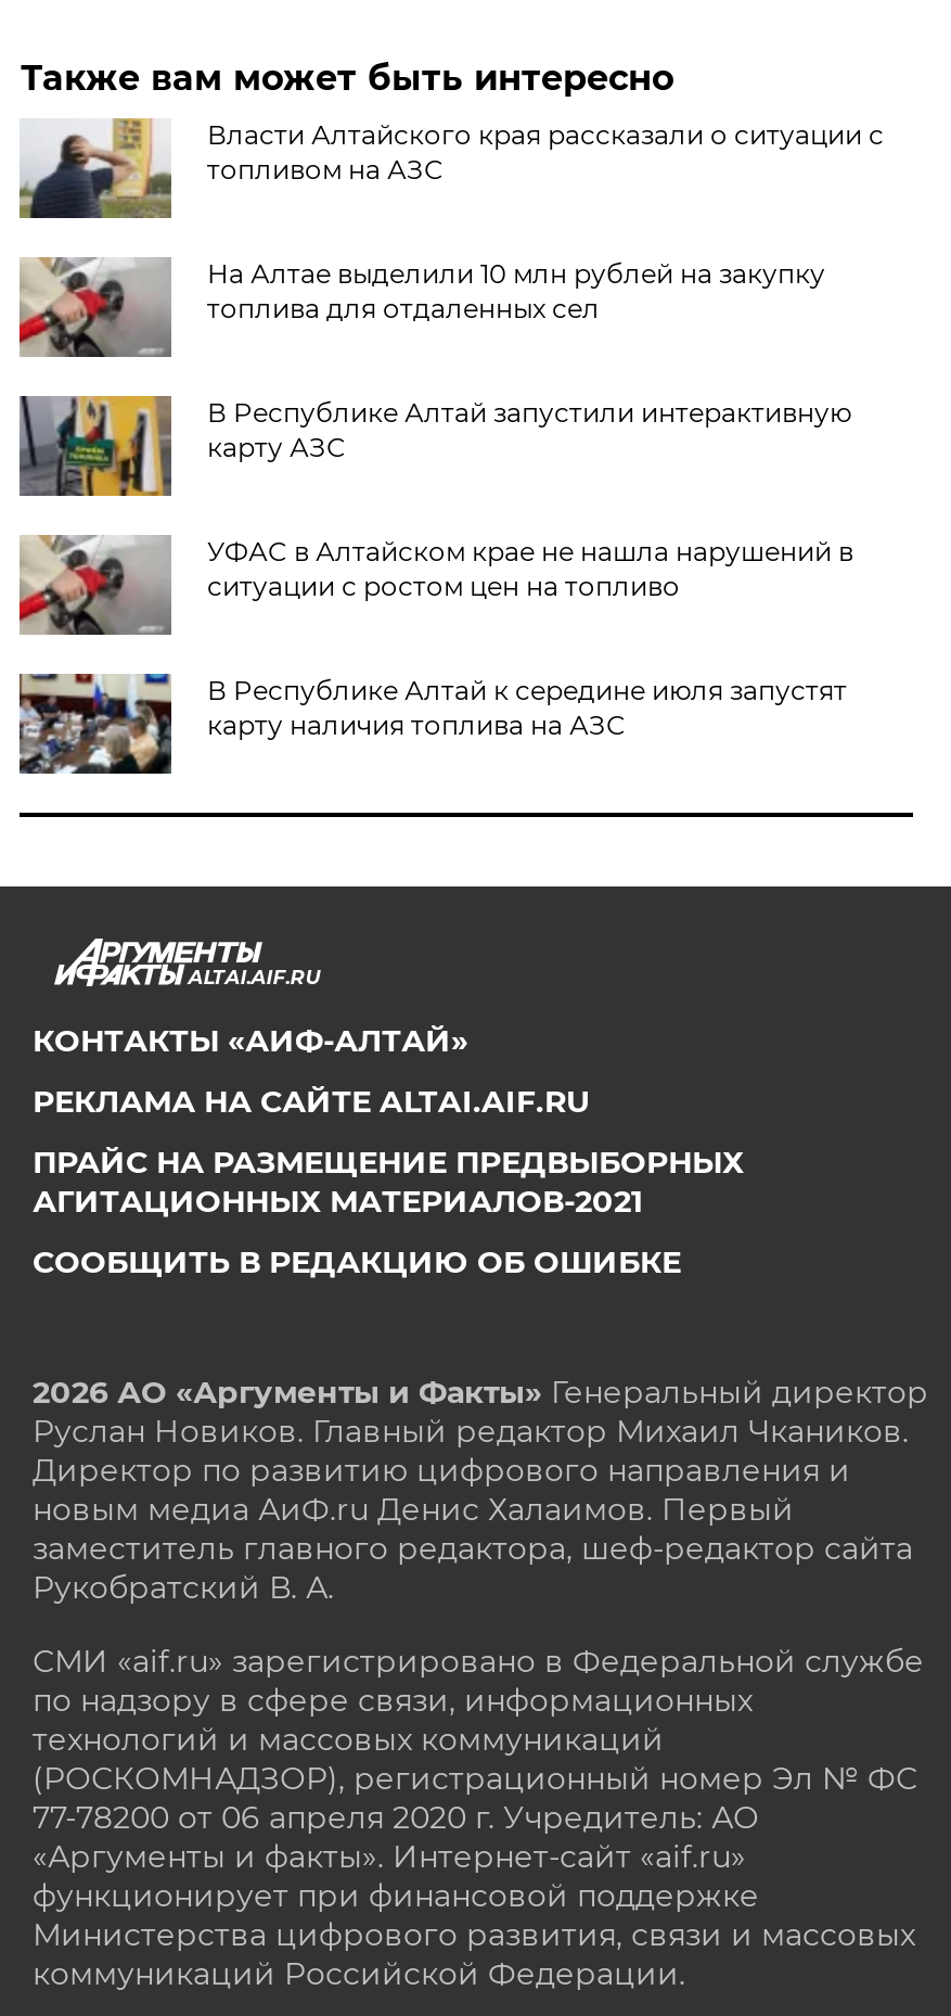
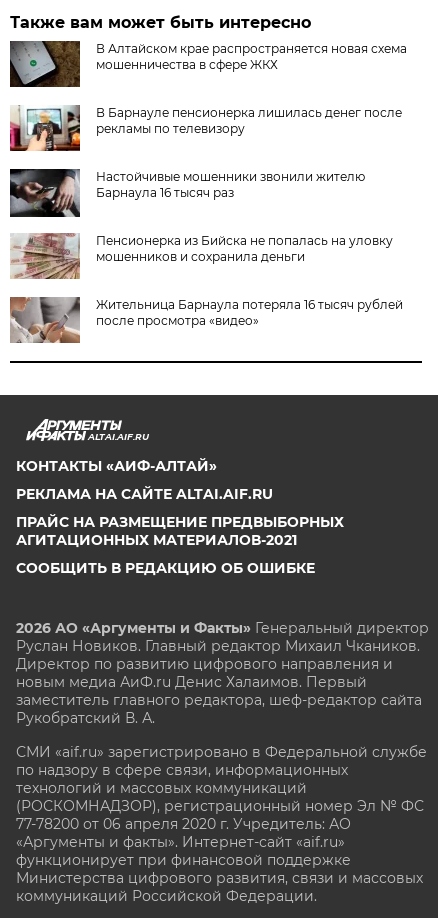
[17,116,884,220] [image] | Власти Алтайского края рассказали о ситуации с | топливом на АЗС -> [9,40,407,88] [image] | В Алтайском крае распространяется новая схема | мошенничества в сфере ЖКХ
[20,255,825,359] [image] | На Алтае выделили 10 млн рублей на закупку | топлива для отдаленных сел -> [10,105,402,152] [image] | В Барнауле пенсионерка лишилась денег после | рекламы по телевизору
[17,394,851,500] [image] | В Республике Алтай запустили интерактивную | карту АЗС -> [9,168,365,218] [image] | Настойчивые мошенники звонили жителю | Барнаула 16 тысяч раз
[17,535,853,637] [image] | УФАС в Алтайском крае не нашла нарушений в | ситуации с ростом цен на топливо -> [10,233,393,280] [image] | Пенсионерка из Бийска не попалась на уловку | мошенников и сохранила деньги
[17,672,847,776] [image] | В Республике Алтай к середине июля запустят | карту наличия топлива на АЗС -> [9,296,403,344] [image] | Жительница Барнаула потеряла 16 тысяч рублей | после просмотра «видео»

